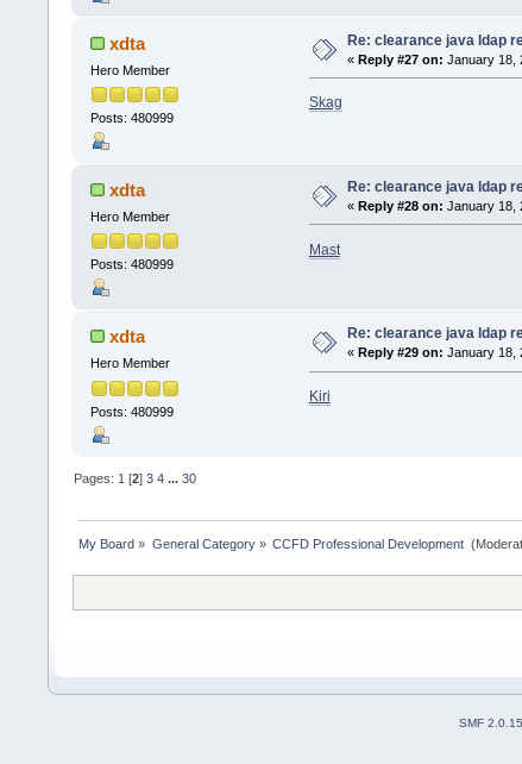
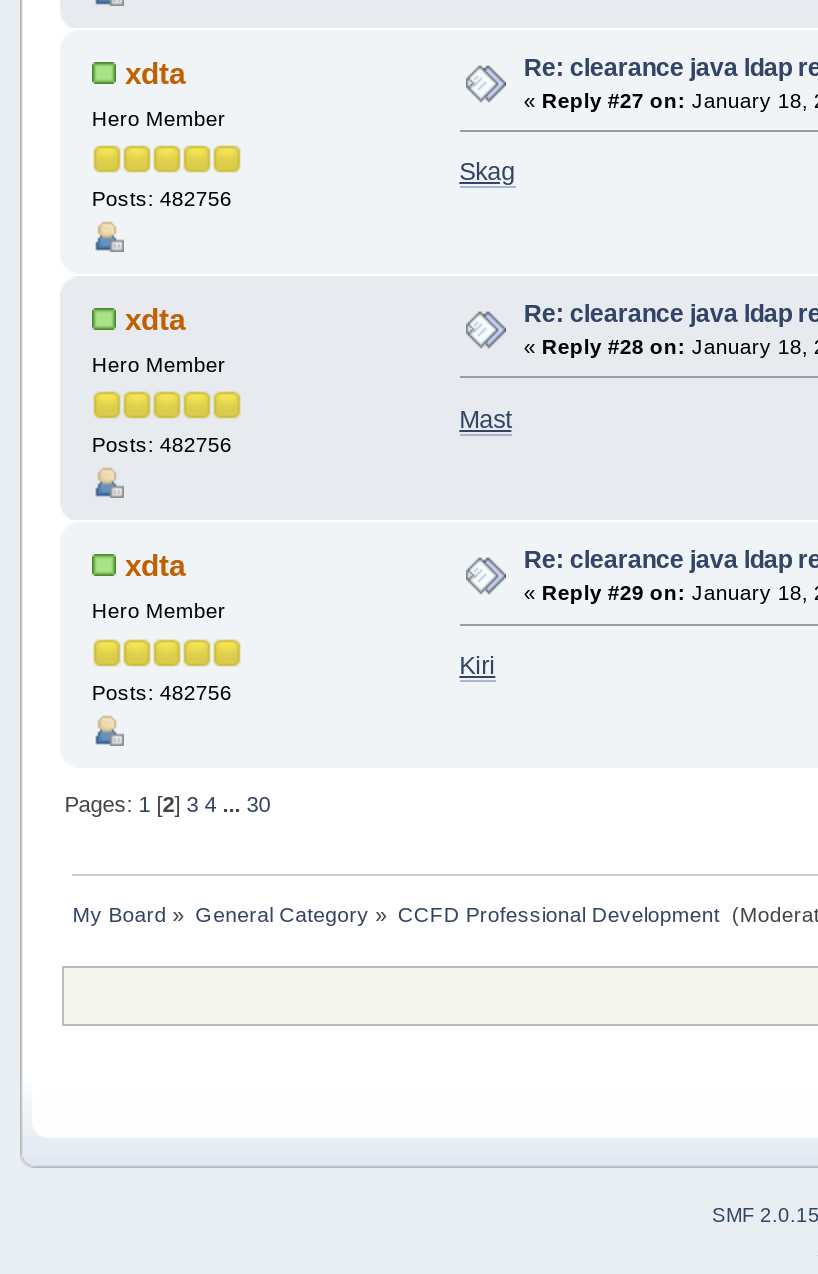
[90,110,173,125] Posts: 480999 -> [92,186,232,210] Posts: 482756
[90,257,173,272] Posts: 480999 -> [92,432,232,456] Posts: 482756
[90,404,173,419] Posts: 480999 -> [92,679,232,703] Posts: 482756

